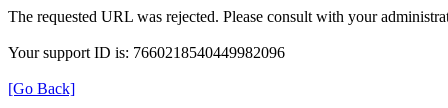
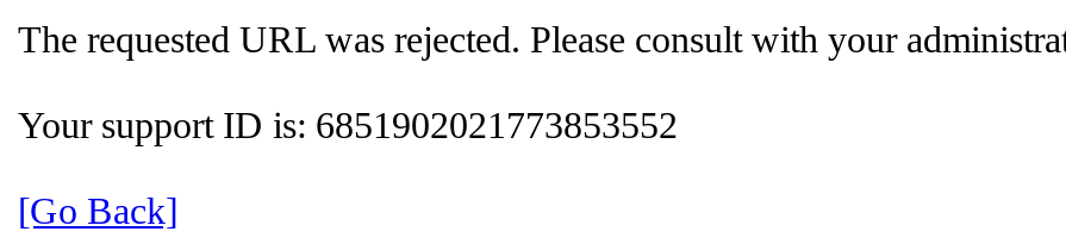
[8,44,285,61] Your support ID is: 7660218540449982096 -> [18,105,678,145] Your support ID is: 6851902021773853552

